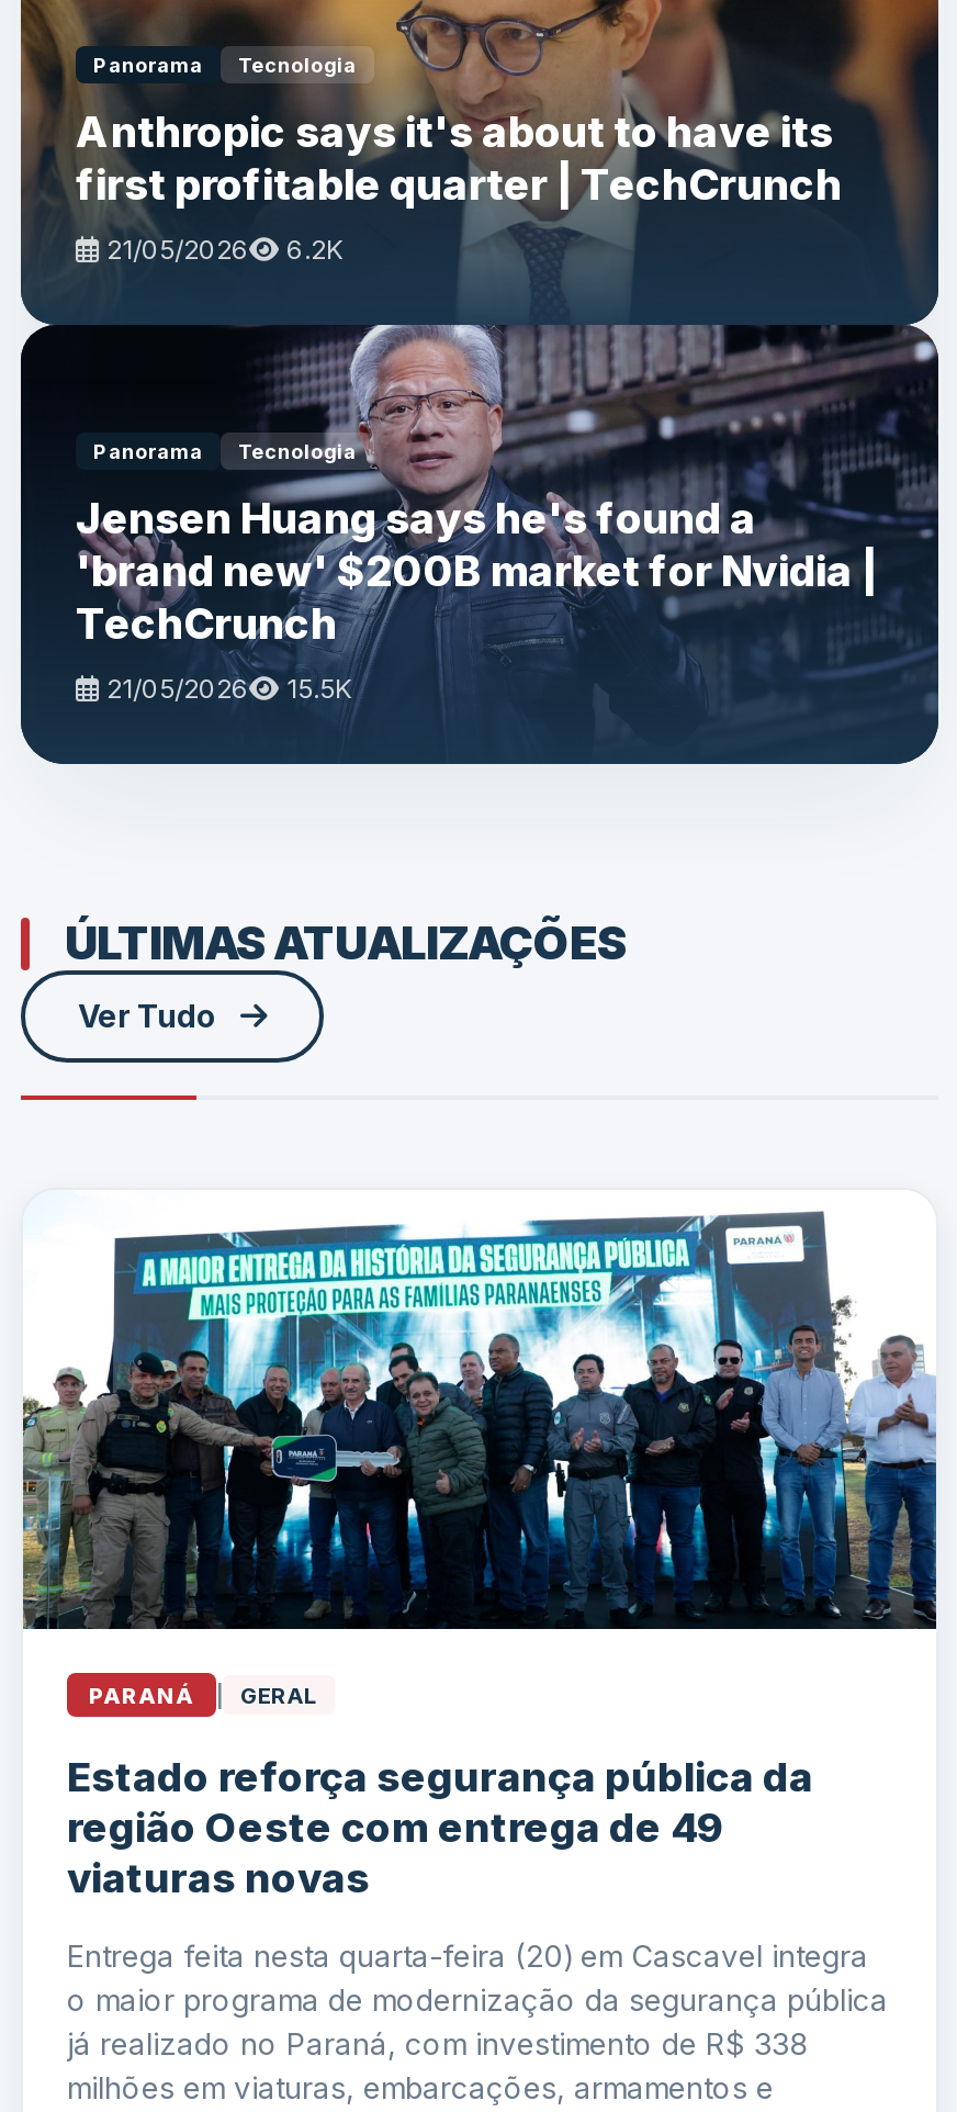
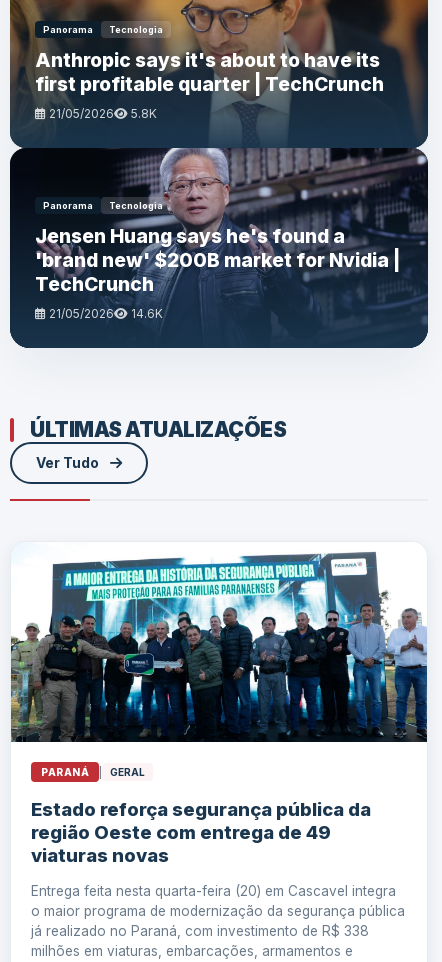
[100,233,344,266] 21/05/2026 6.2K -> [46,106,157,121] 21/05/2026 5.8K
[100,672,352,705] 21/05/2026 15.5K -> [46,306,163,321] 21/05/2026 14.6K

